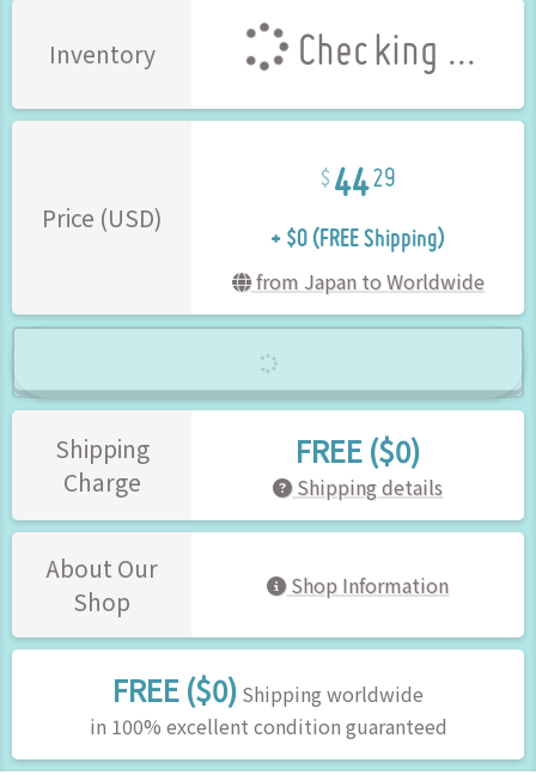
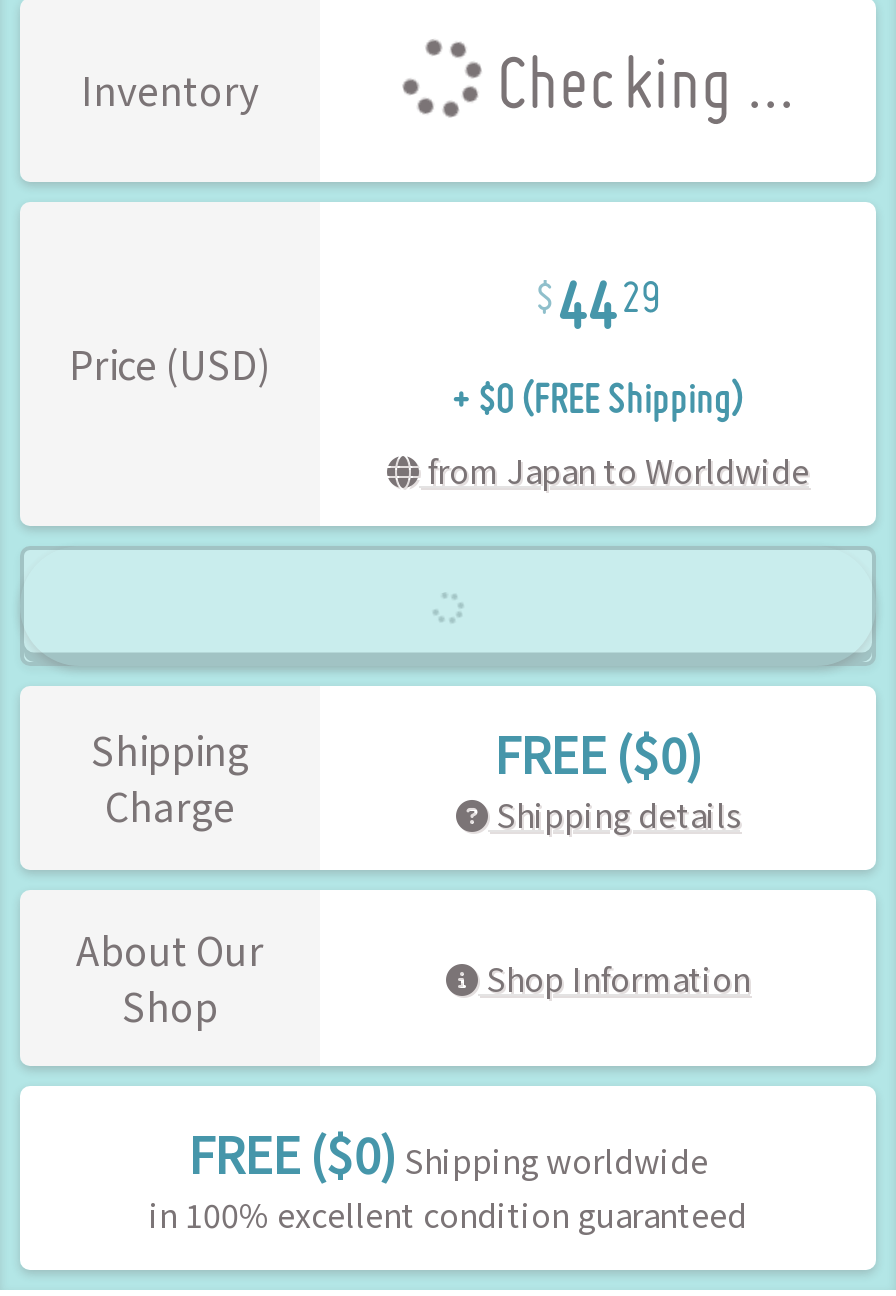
[240,22,284,72] [image] -> [400,38,474,118] [image]

